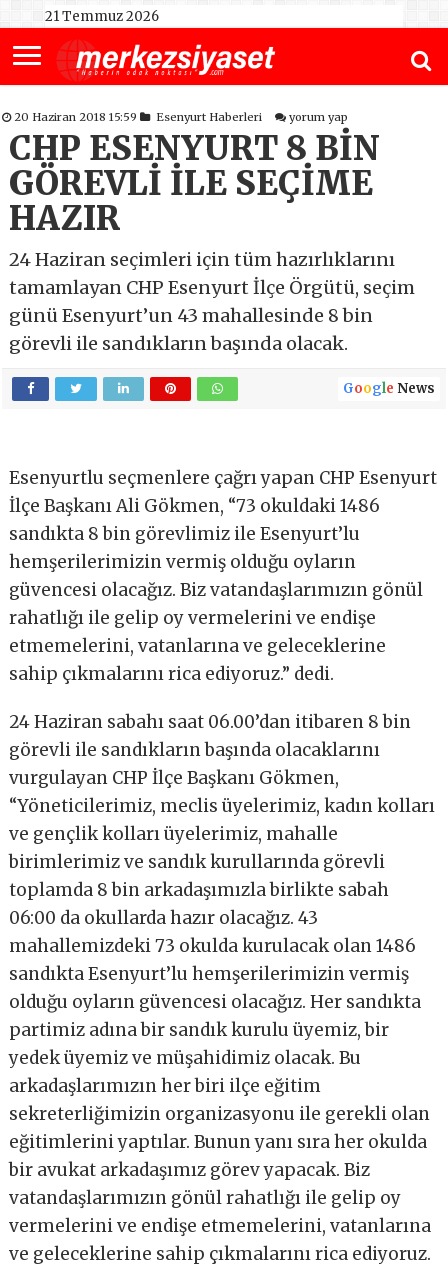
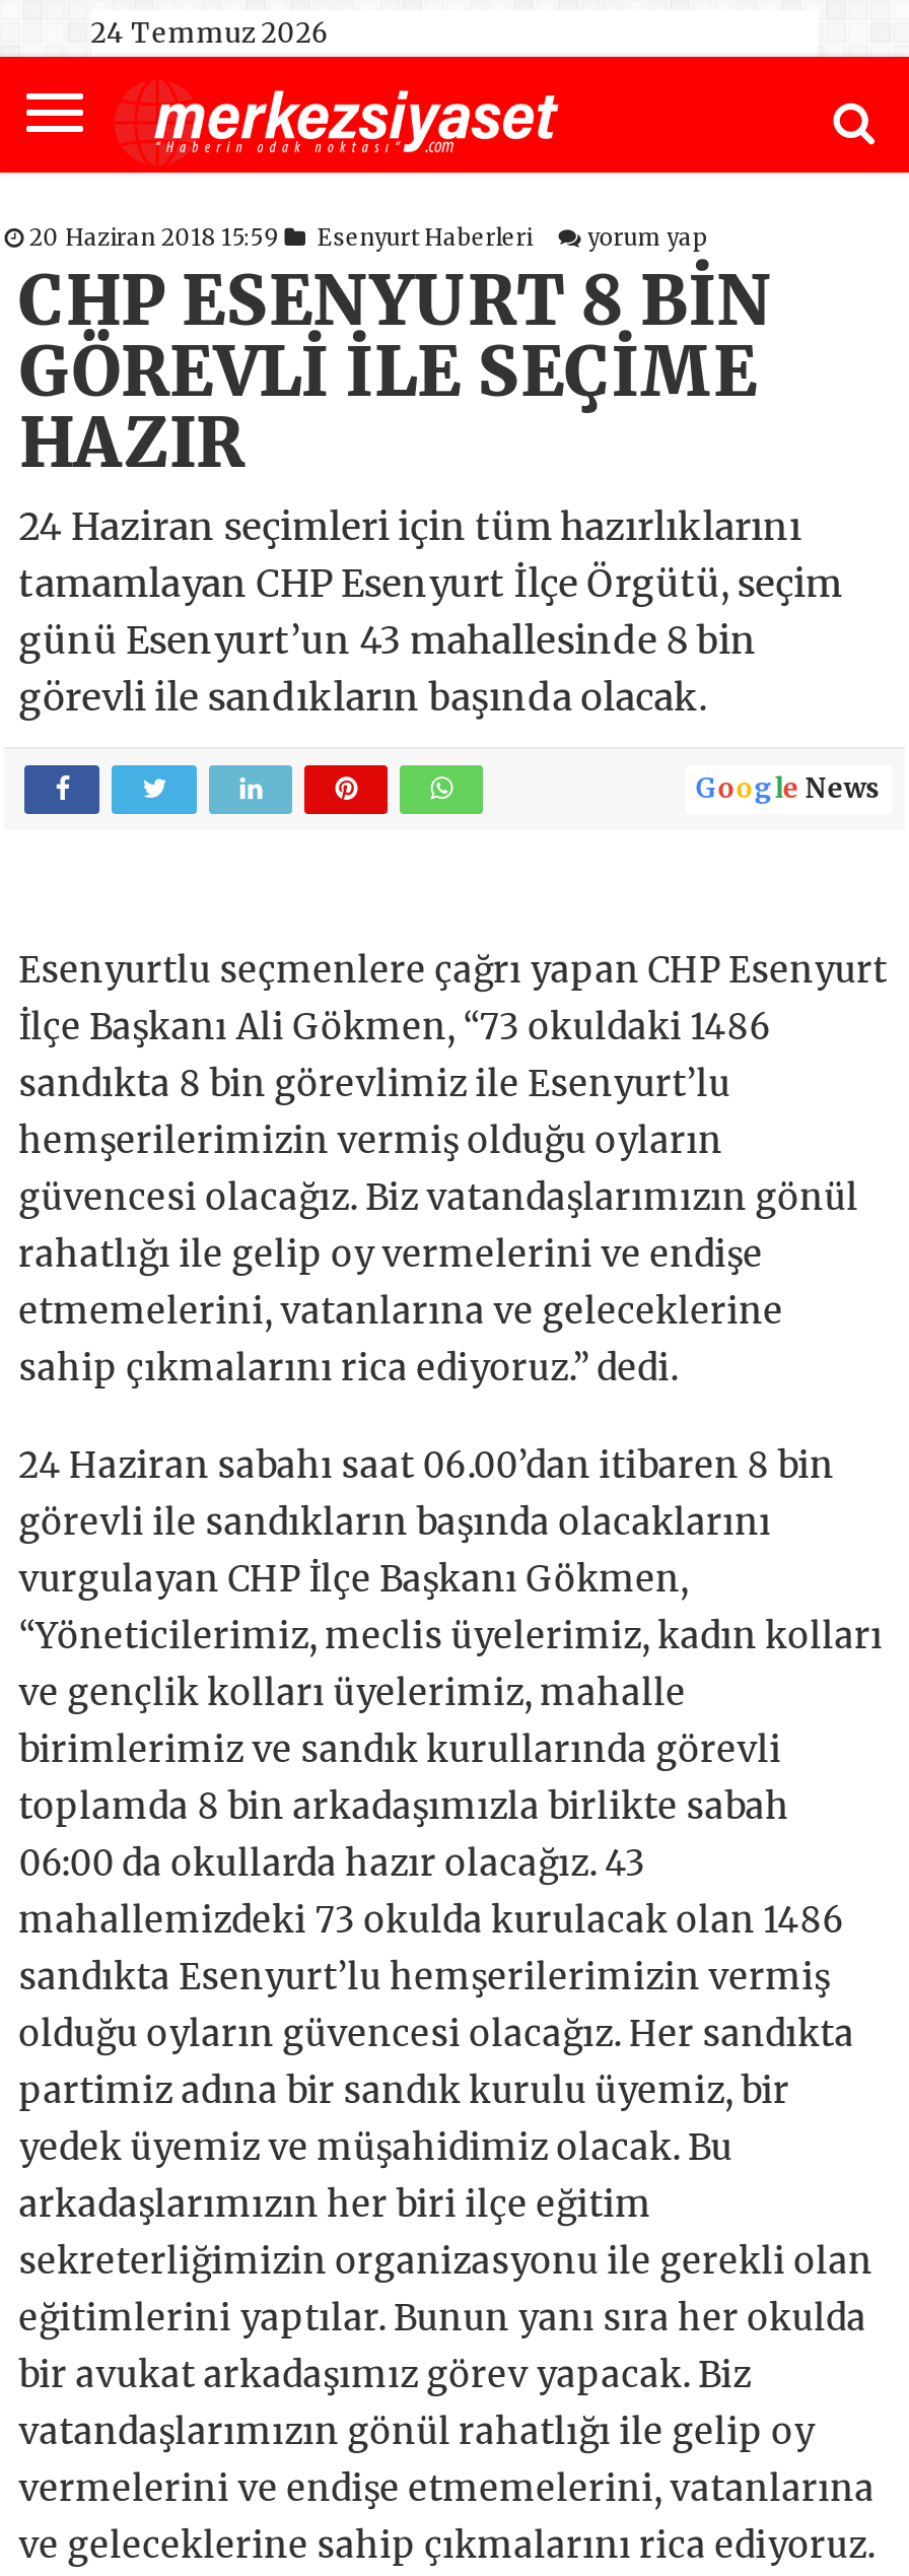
[45,8,159,25] 21 Temmuz 2026 -> [91,16,328,51] 24 Temmuz 2026

